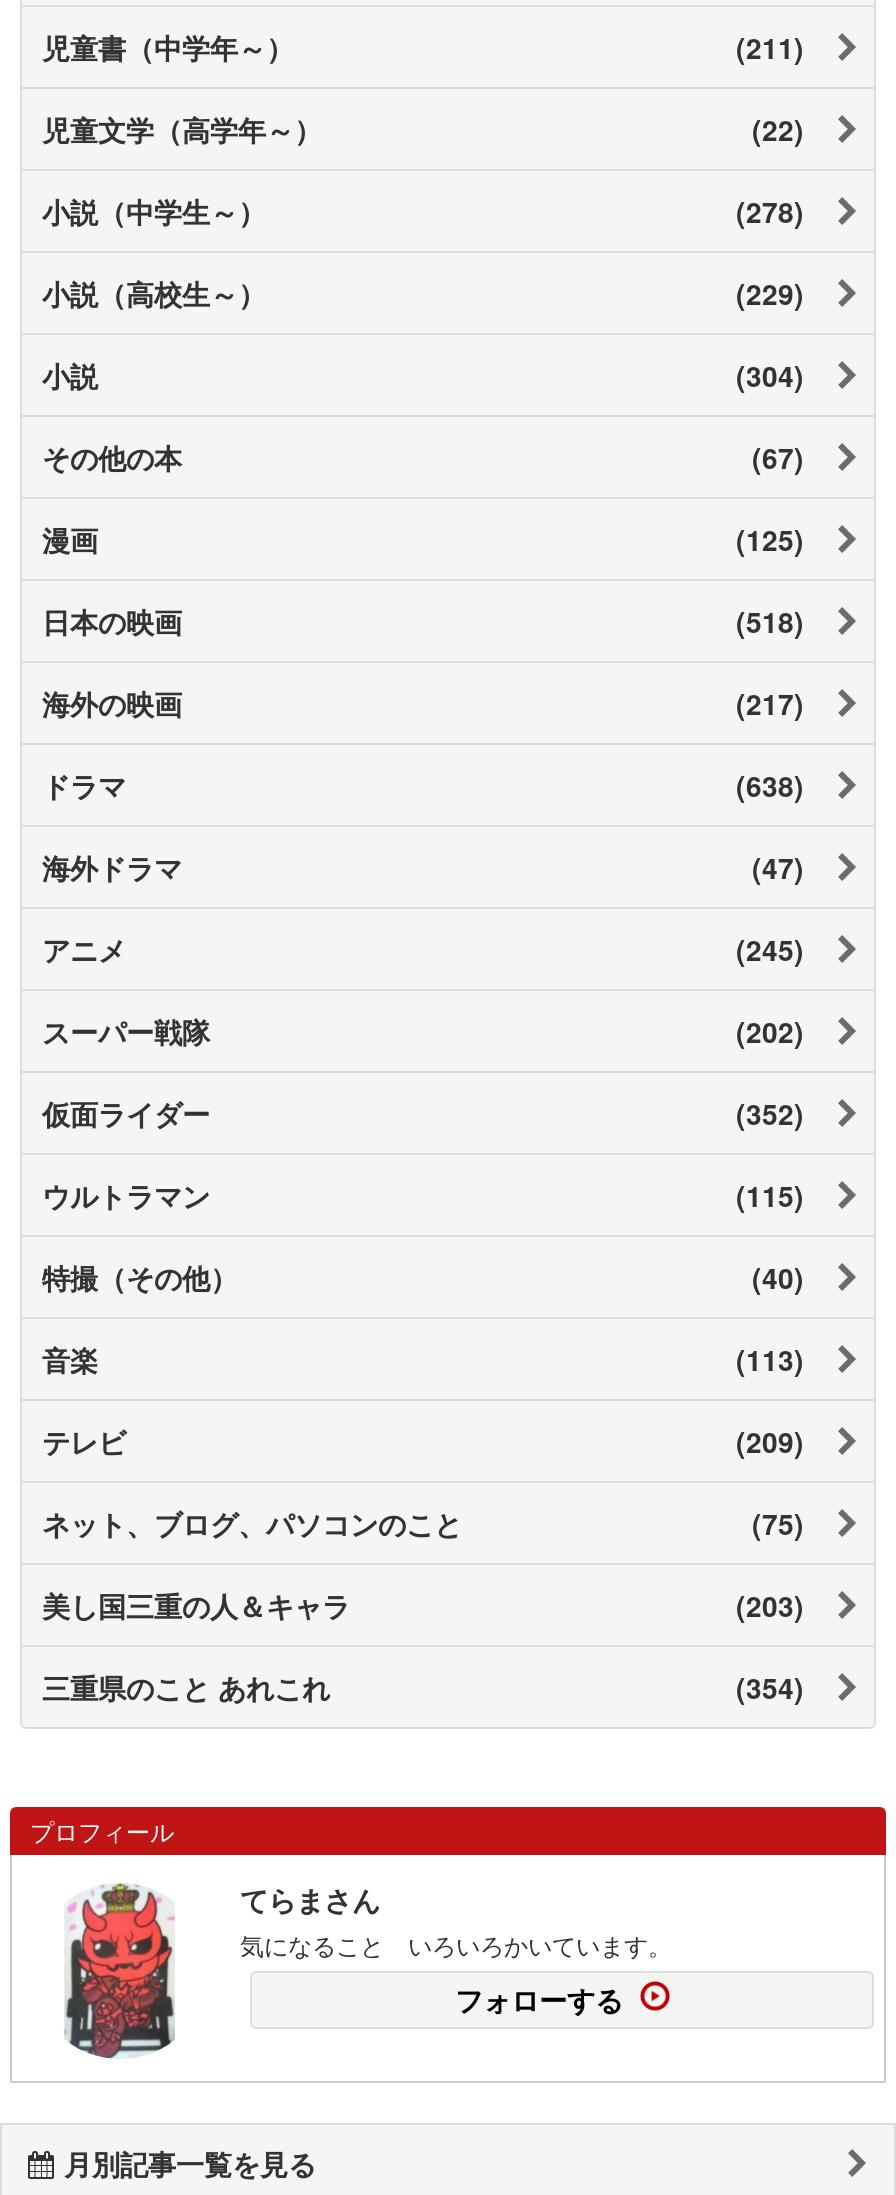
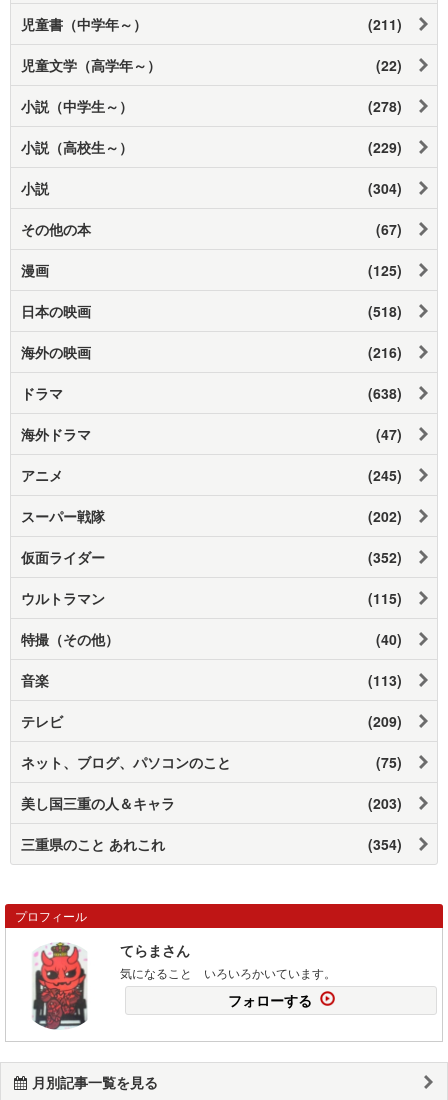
[736,683,804,723] (217) -> [368,342,402,362] (216)

